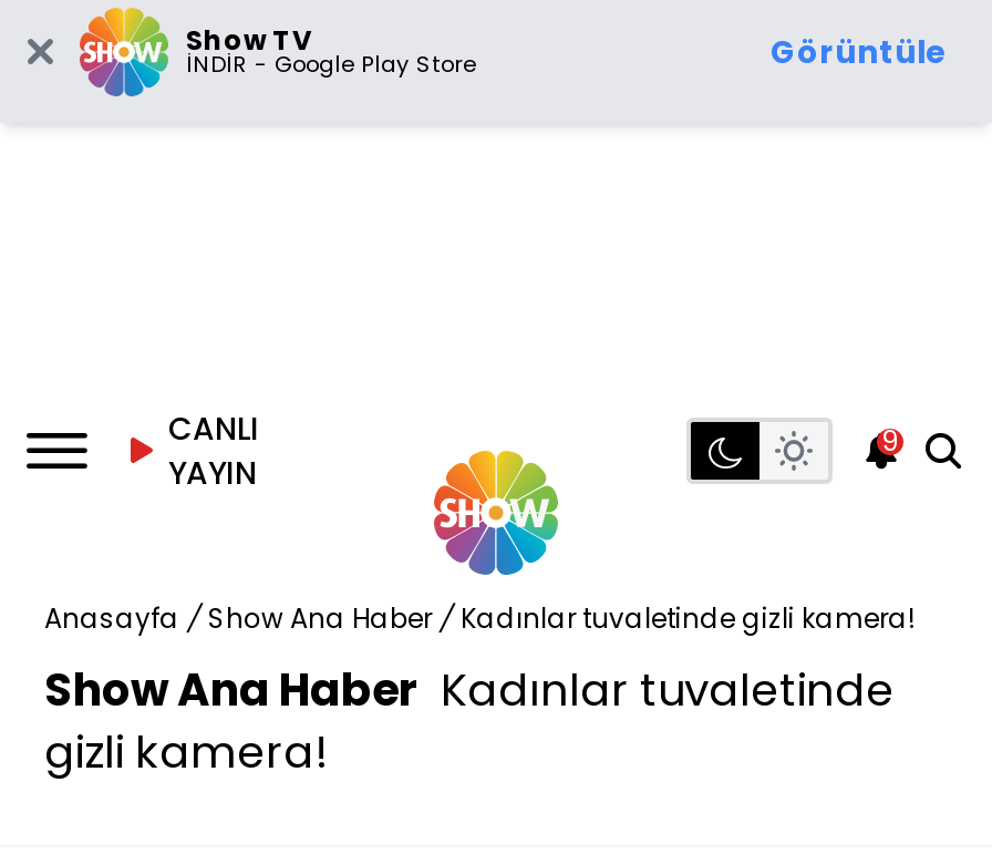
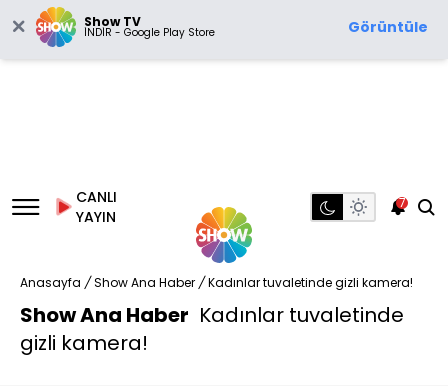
[881,422,899,460] 9 -> [398,194,405,211] 7

